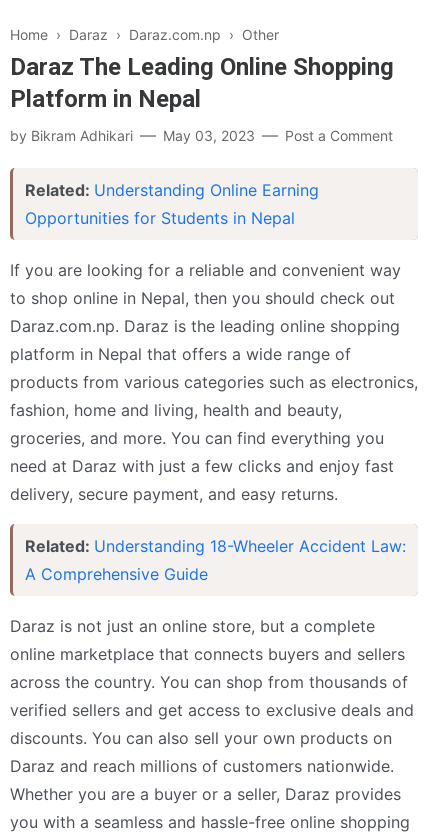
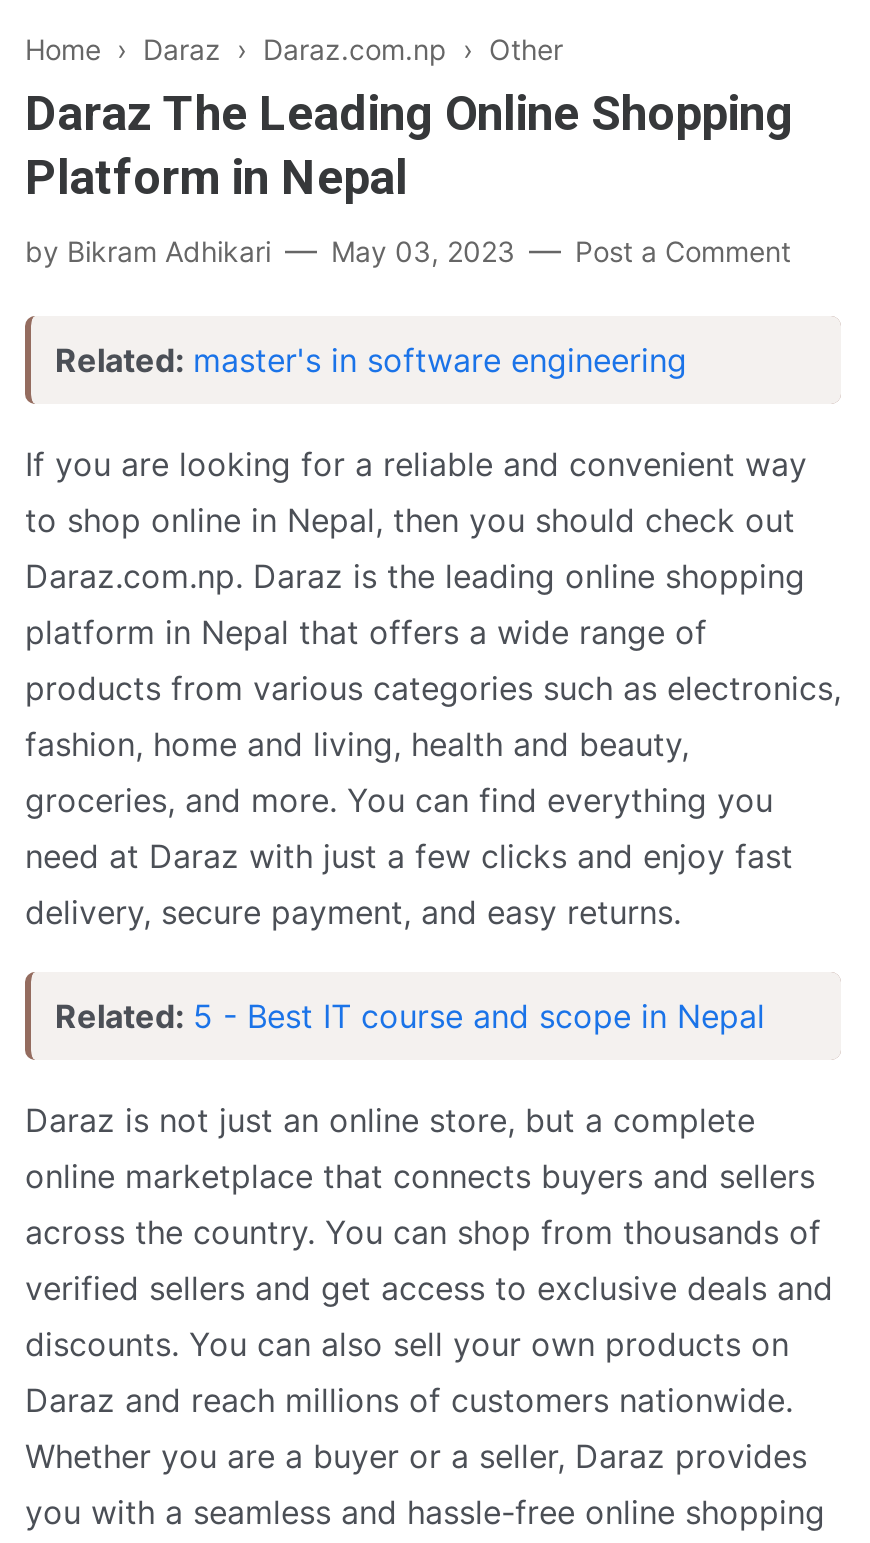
[25,180,319,228] Related: Understanding Online Earning | Opportunities for Students in Nepal -> [55,340,687,380] Related: master's in software engineering
[25,536,406,584] Related: Understanding 18-Wheeler Accident Law: | A Comprehensive Guide -> [55,996,765,1036] Related: 5 - Best IT course and scope in Nepal

